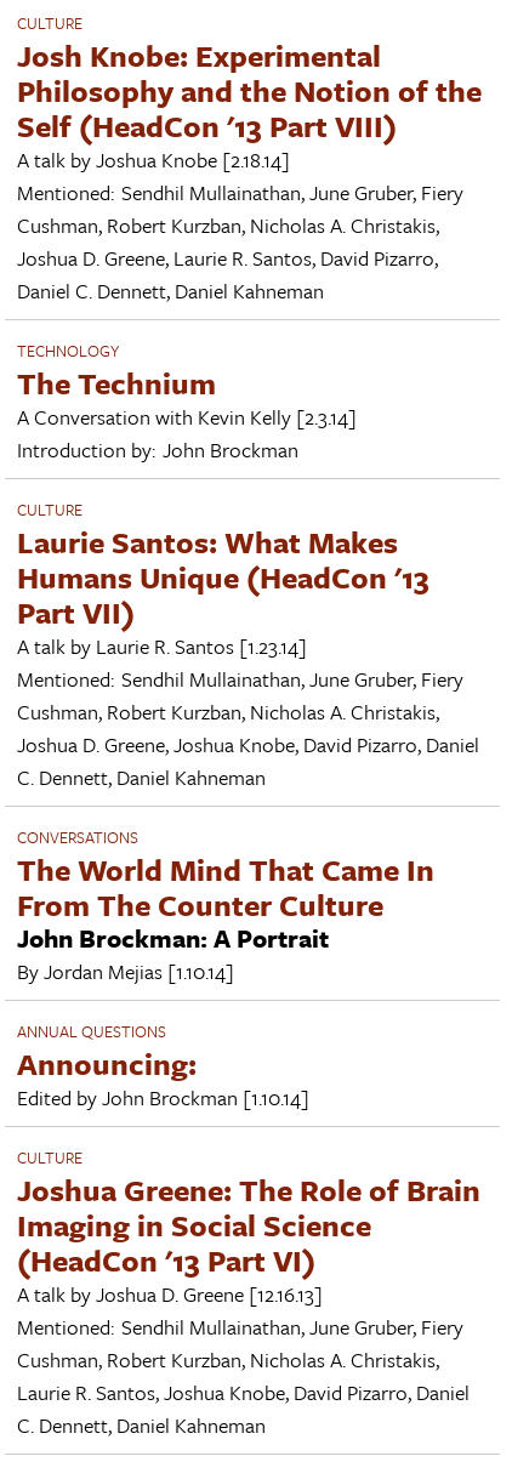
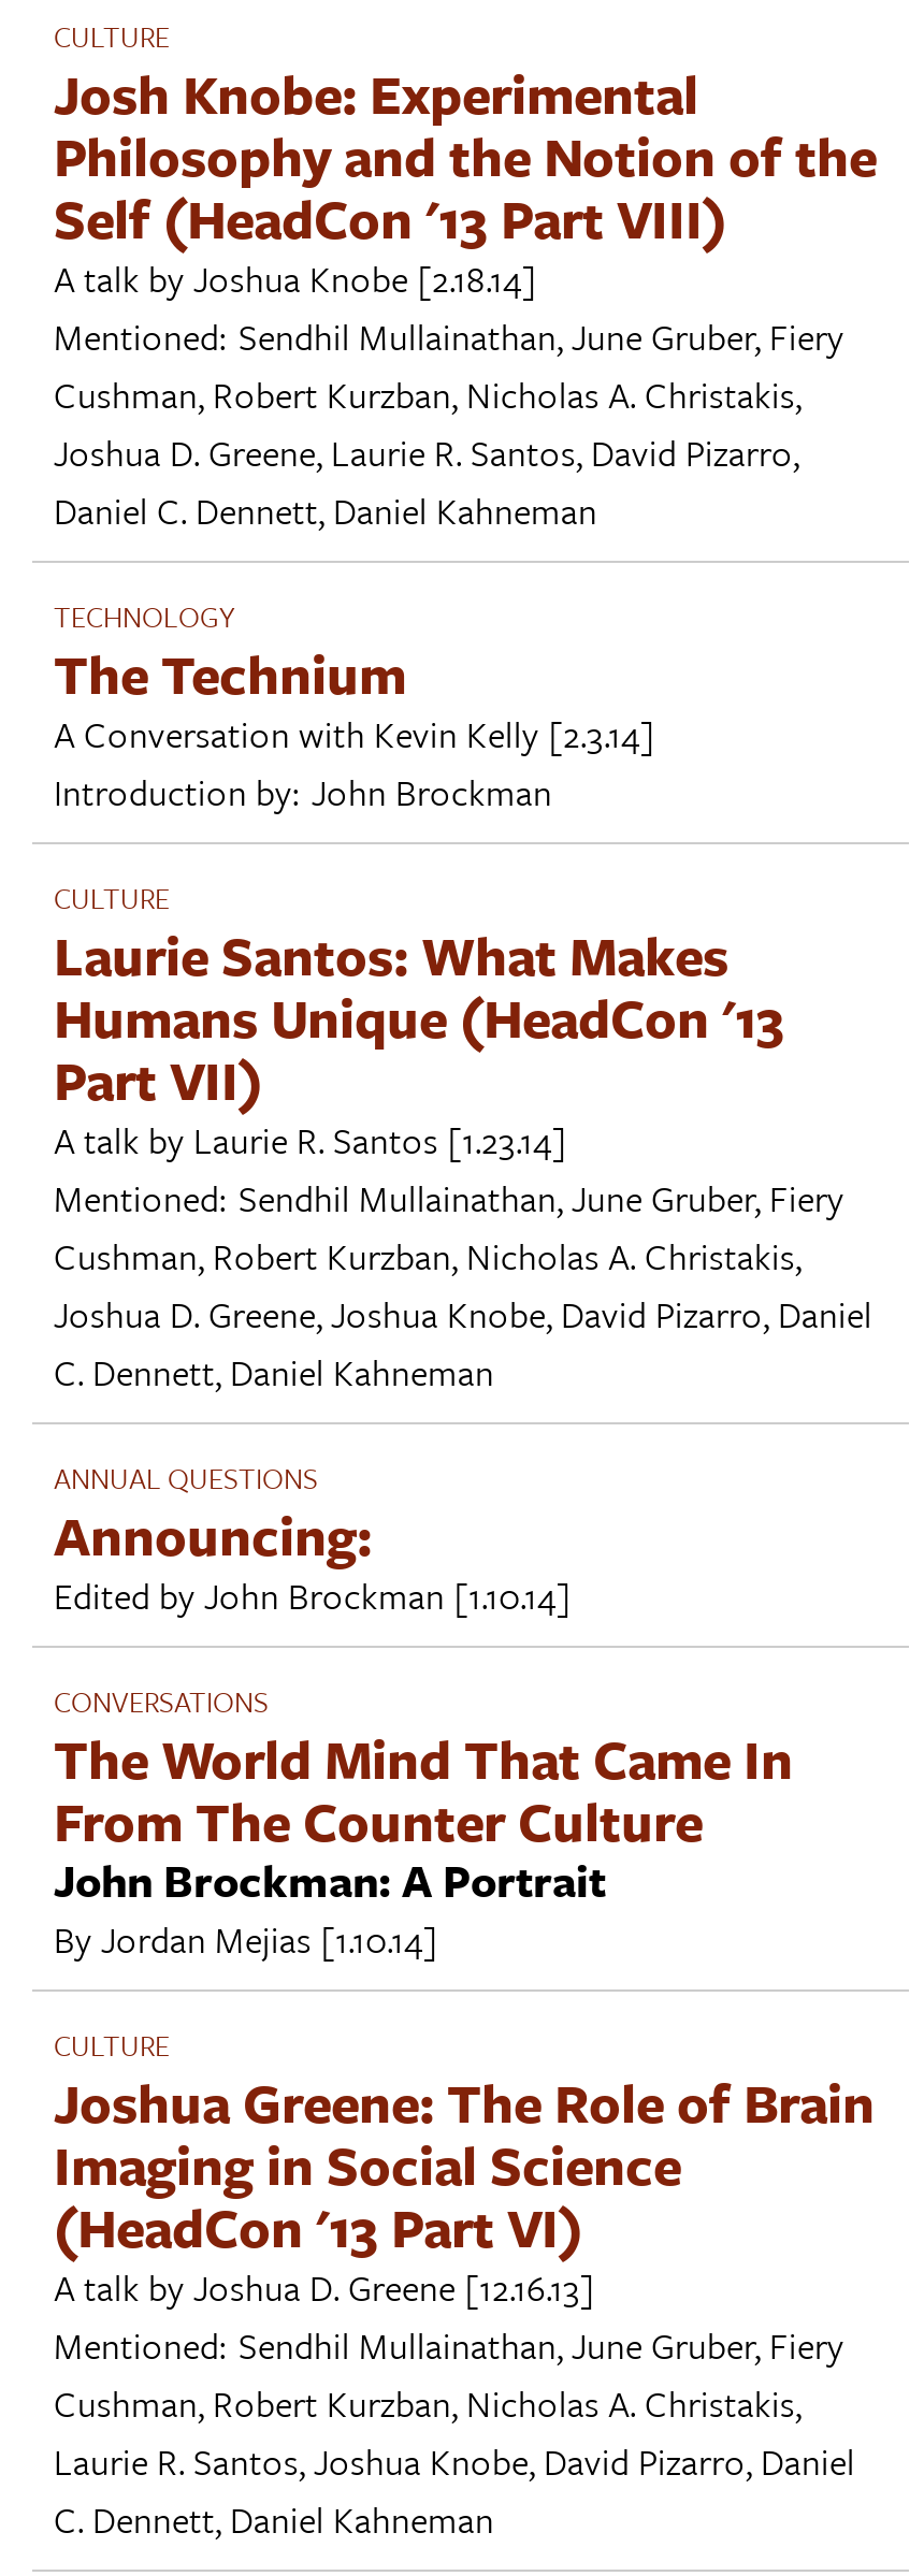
moved [17,825,434,986] -> [54,1679,793,1965]: CONVERSATIONS | The World Mind That Came In | From The Counter Culture | John Brockman: A Portrait | By Jordan Mejias [1.10.14]
moved [17,1019,309,1112] -> [54,1456,572,1621]: ANNUAL QUESTIONS | Announcing: | Edited by John Brockman [1.10.14]

